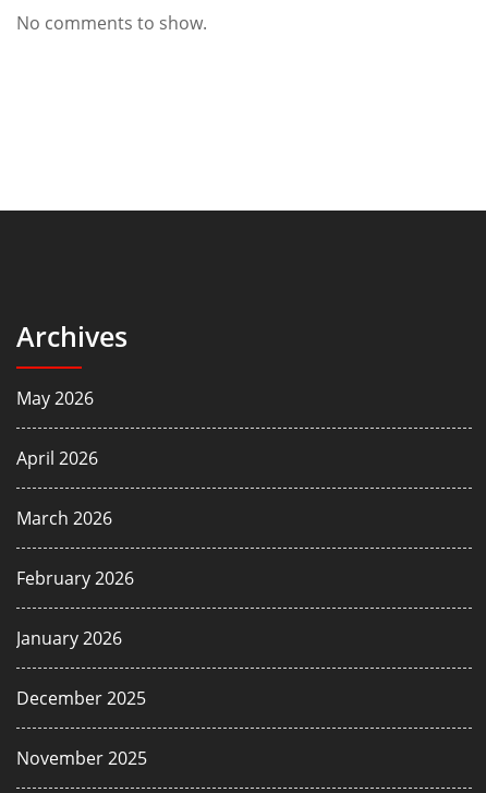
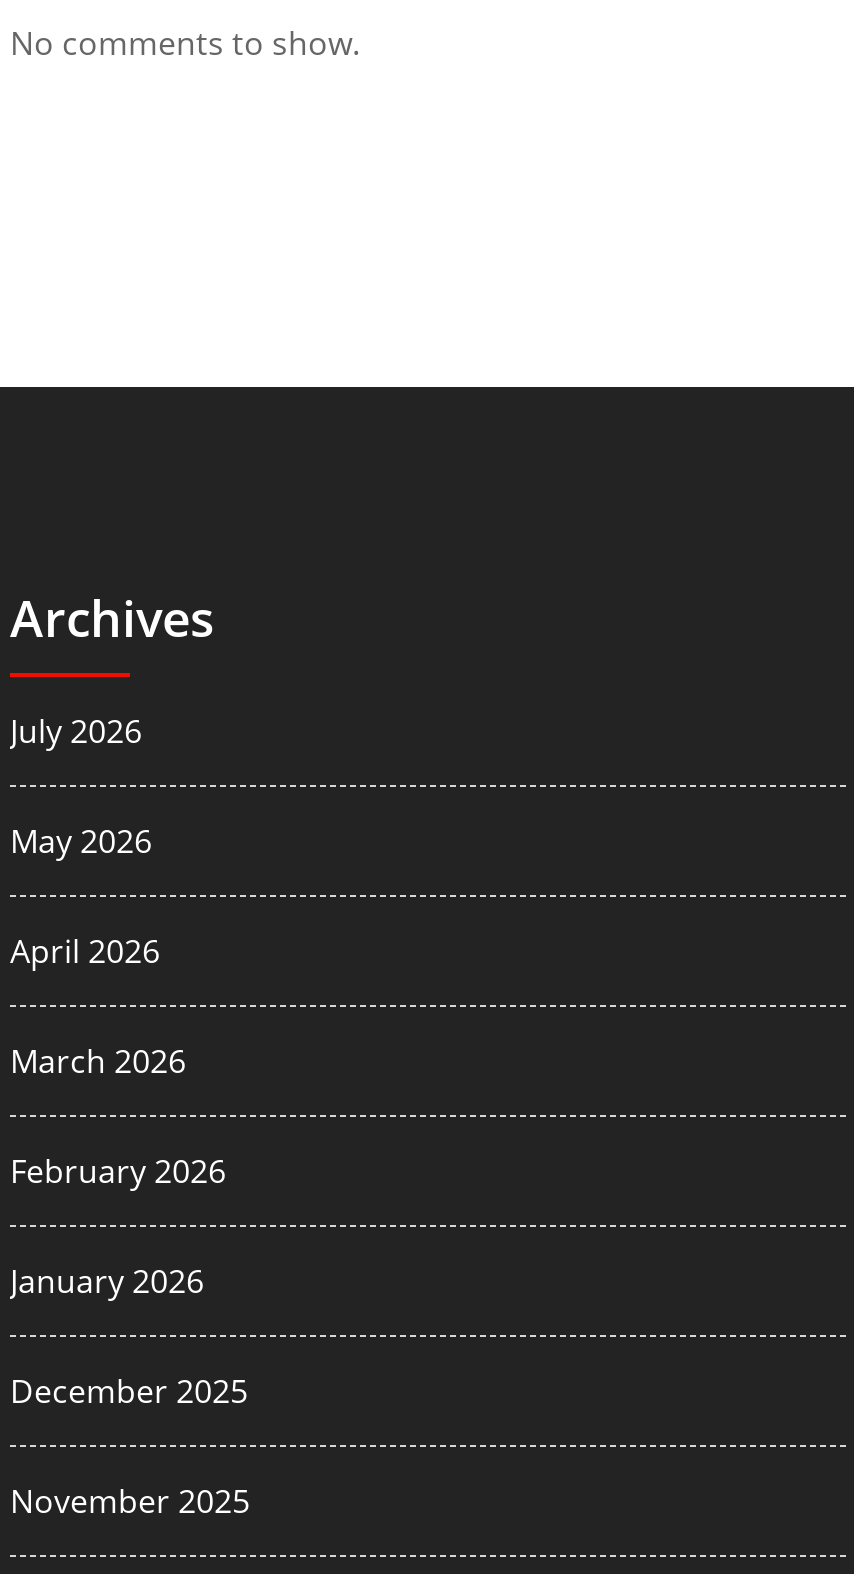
none -> [10,709,142,753] July 2026

